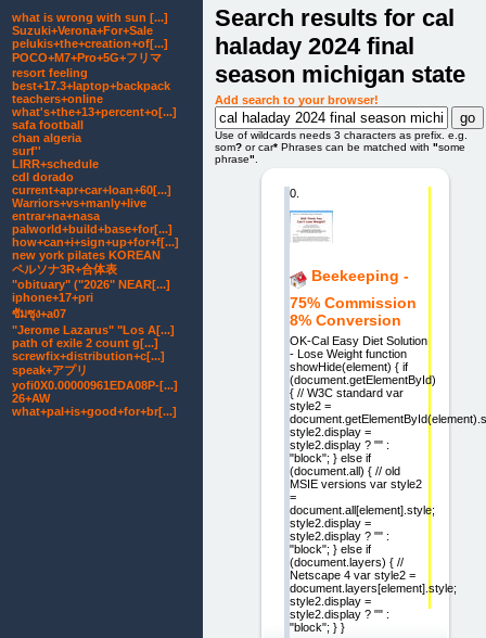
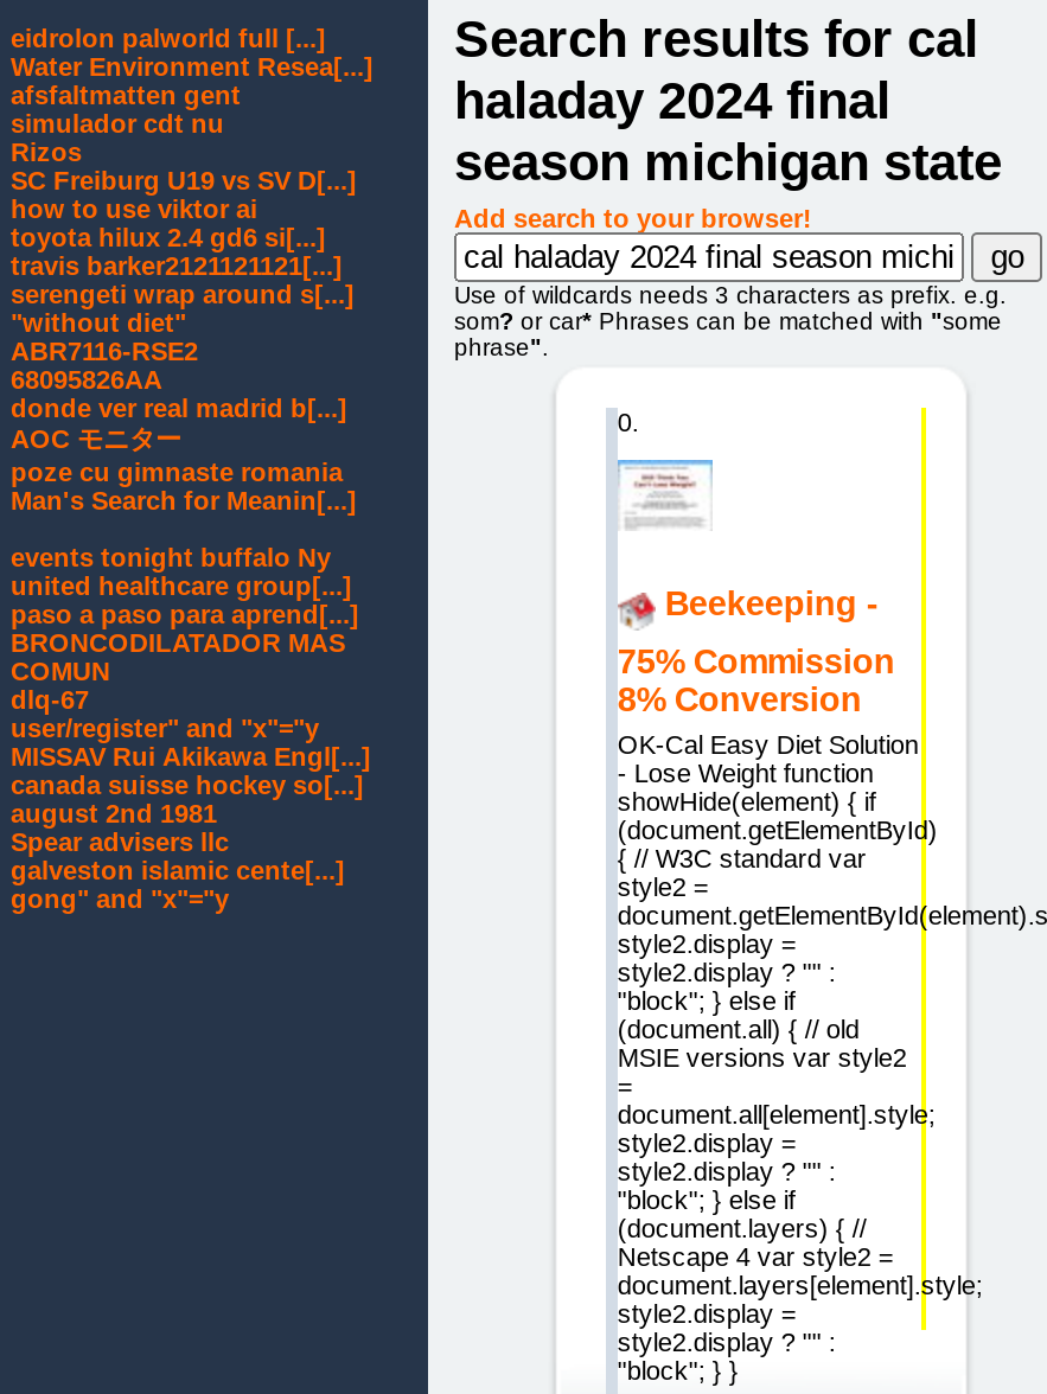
[12,11,179,418] what is wrong with sun [...] | Suzuki+Verona+For+Sale | pelukis+the+creation+of[...] | POCO+M7+Pro+5G+フリマ | resort feeling | best+17.3+laptop+backpack | teachers+online | what's+the+13+percent+o[...] | safa football | chan algeria | surf'' | LIRR+schedule | cdl dorado | current+apr+car+loan+60[...] | Warriors+vs+manly+live | entrar+na+nasa | palworld+build+base+for[...] | how+can+i+sign+up+for+f[...] | new york pilates KOREAN | ペルソナ3R+合体表 | "obituary" ("2026" NEAR[...] | iphone+17+pri | ซัมซุง+a07 | "Jerome Lazarus" "Los A[...] | path of exile 2 count g[...] | screwfix+distribution+c[...] | speak+アプリ | yofi0X0.00000961EDA08P-[...] | 26+AW | what+pal+is+good+for+br[...] -> [11,24,374,913] eidrolon palworld full [...] | Water Environment Resea[...] | afsfaltmatten gent | simulador cdt nu | Rizos | SC Freiburg U19 vs SV D[...] | how to use viktor ai | toyota hilux 2.4 gd6 si[...] | travis barker2121121121[...] | serengeti wrap around s[...] | "without diet" | ABR7116-RSE2 | 68095826AA | donde ver real madrid b[...] | AOC モニター | poze cu gimnaste romania | Man's Search for Meanin[...] | events tonight buffalo Ny | united healthcare group[...] | paso a paso para aprend[...] | BRONCODILATADOR MAS | COMUN | dlq-67 | user/register" and "x"="y | MISSAV Rui Akikawa Engl[...] | canada suisse hockey so[...] | august 2nd 1981 | Spear advisers llc | galveston islamic cente[...] | gong" and "x"="y

